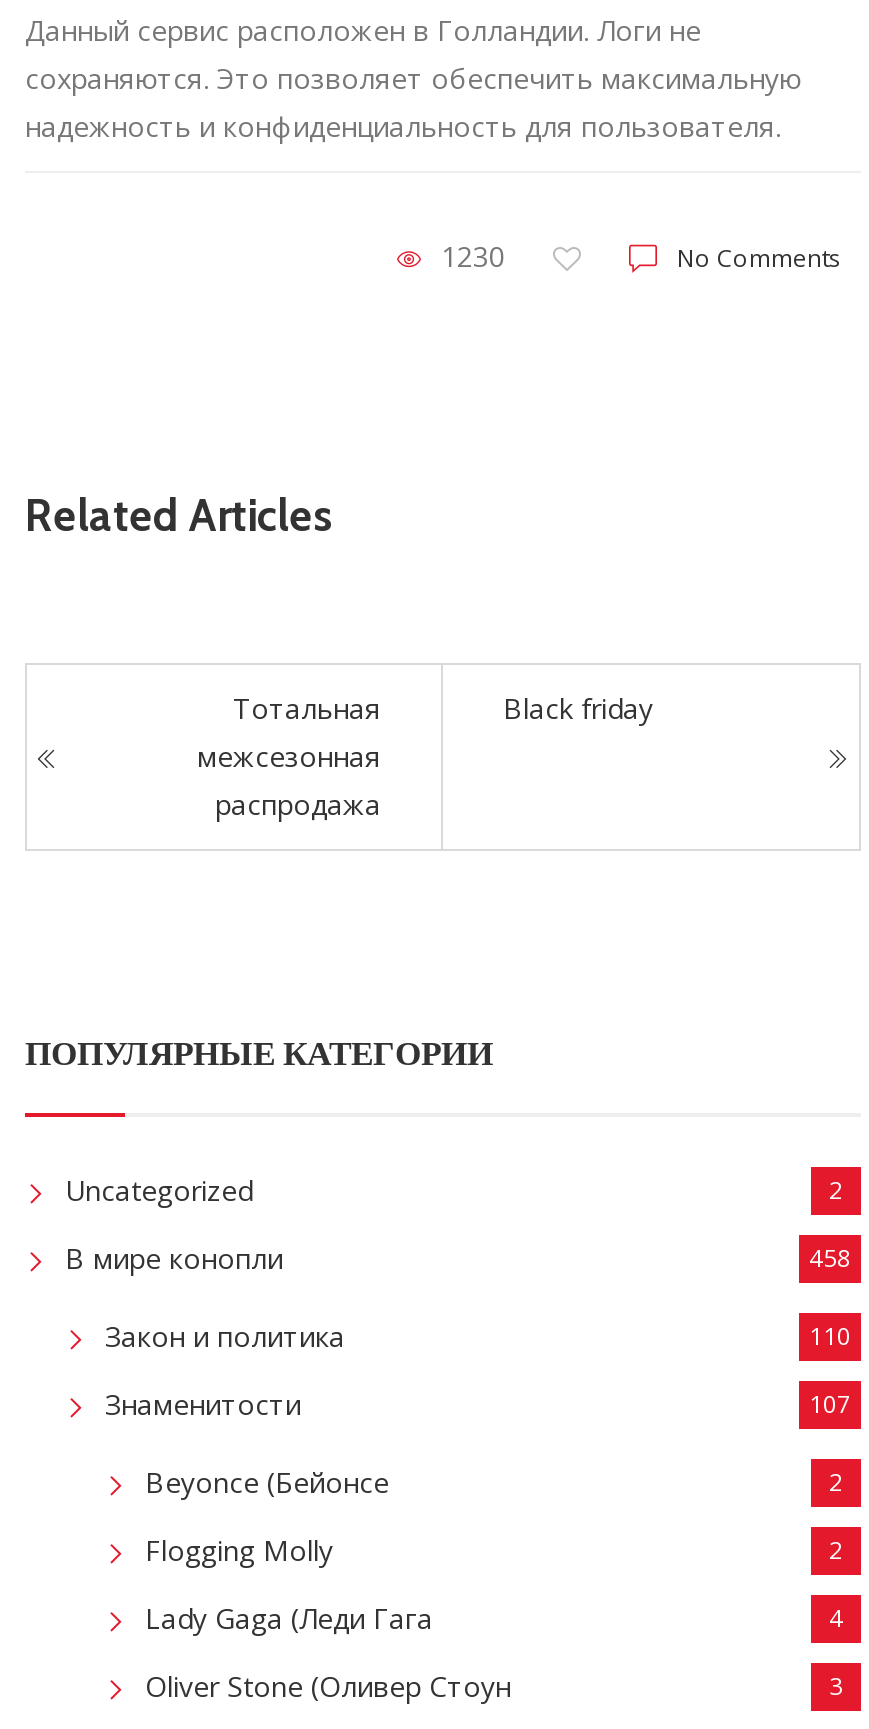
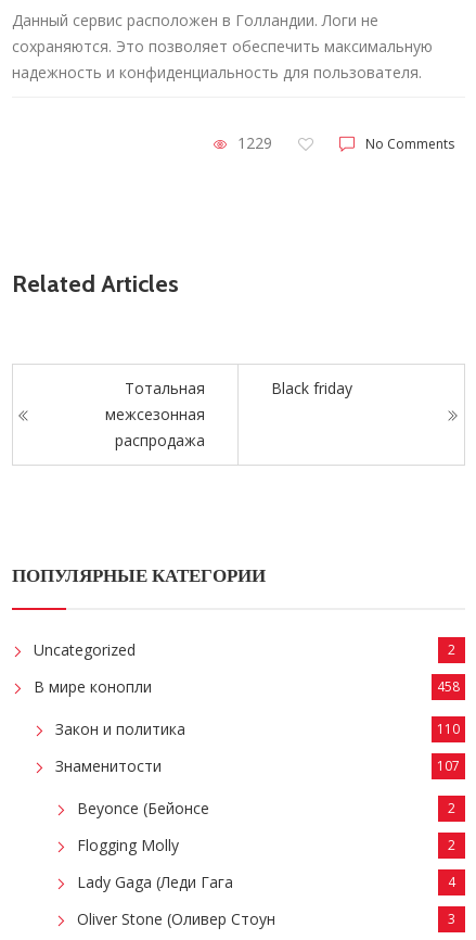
[441,237,505,275] 1230 -> [237,133,272,153] 1229

